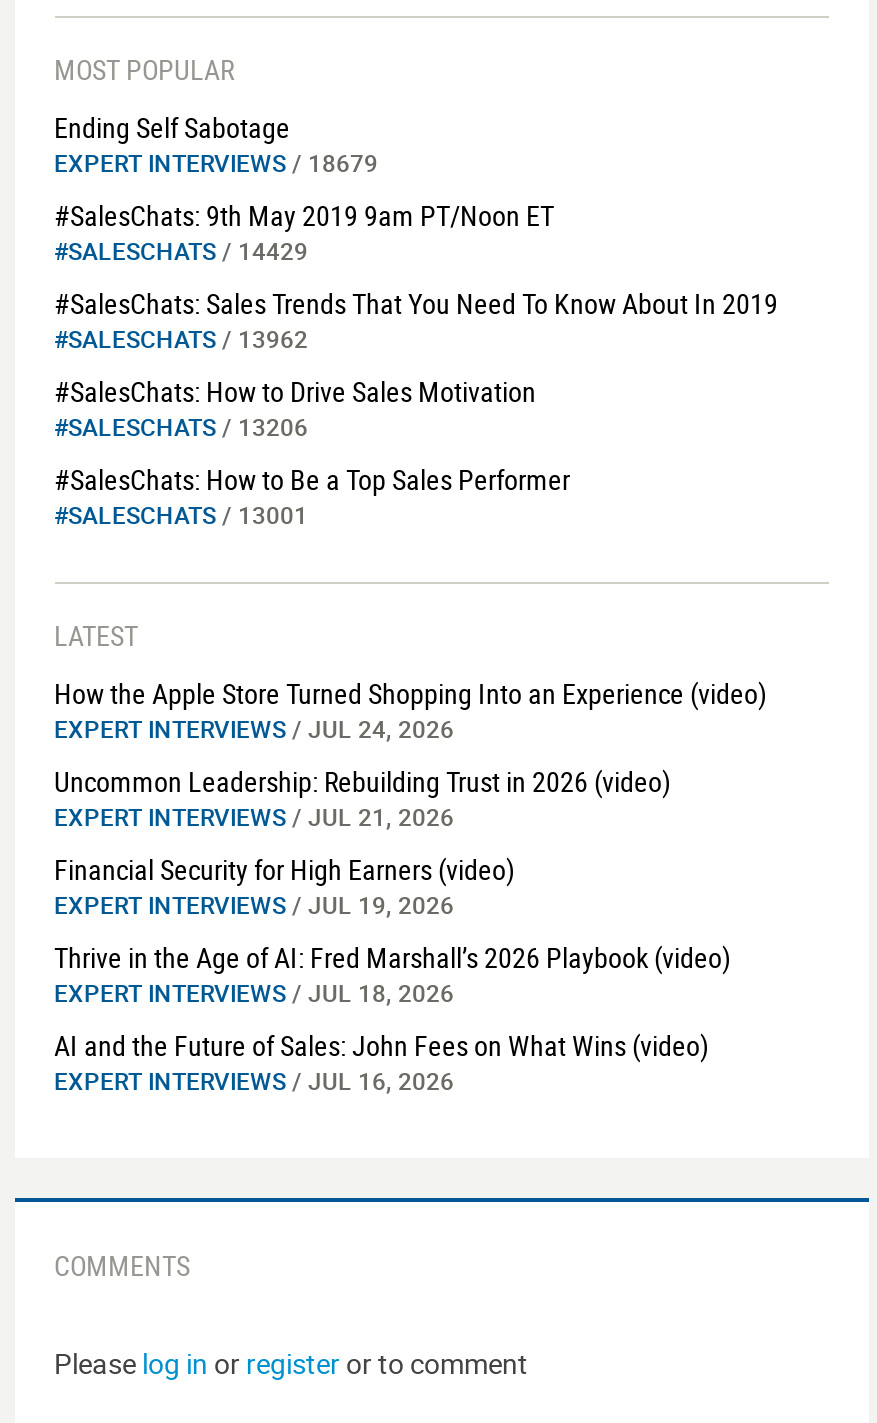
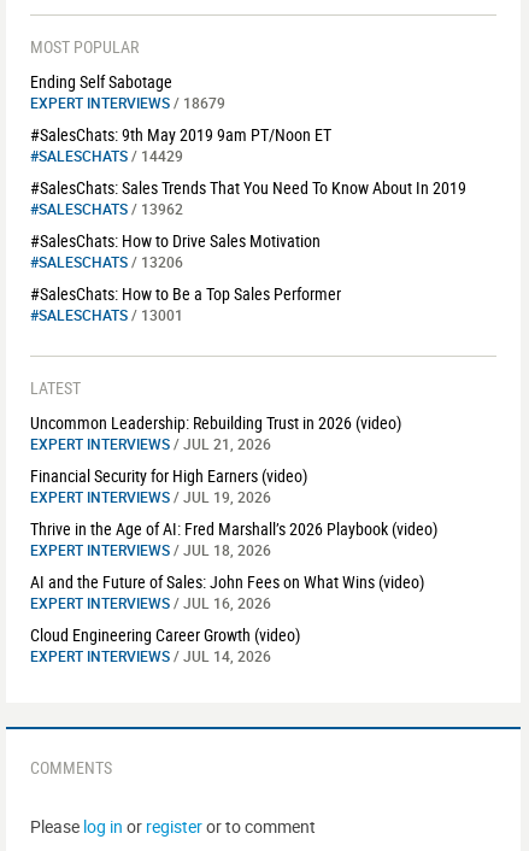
[54,673,766,743] How the Apple Store Turned Shopping Into an Experience (video) | EXPERT INTERVIEWS / JUL 24, 2026 -> none
moved [54,761,730,1095] -> [30,411,437,612]: Uncommon Leadership: Rebuilding Trust in 2026 (video) | EXPERT INTERVIEWS / JUL 21, 2026 | Financial Security for High Earners (video) | EXPERT INTERVIEWS / JUL 19, 2026 | Thrive in the Age of AI: Fred Marshall’s 2026 Playbook (video) | EXPERT INTERVIEWS / JUL 18, 2026 | AI and the Future of Sales: John Fees on What Wins (video) | EXPERT INTERVIEWS / JUL 16, 2026
none -> [30,623,299,665] Cloud Engineering Career Growth (video) | EXPERT INTERVIEWS / JUL 14, 2026

